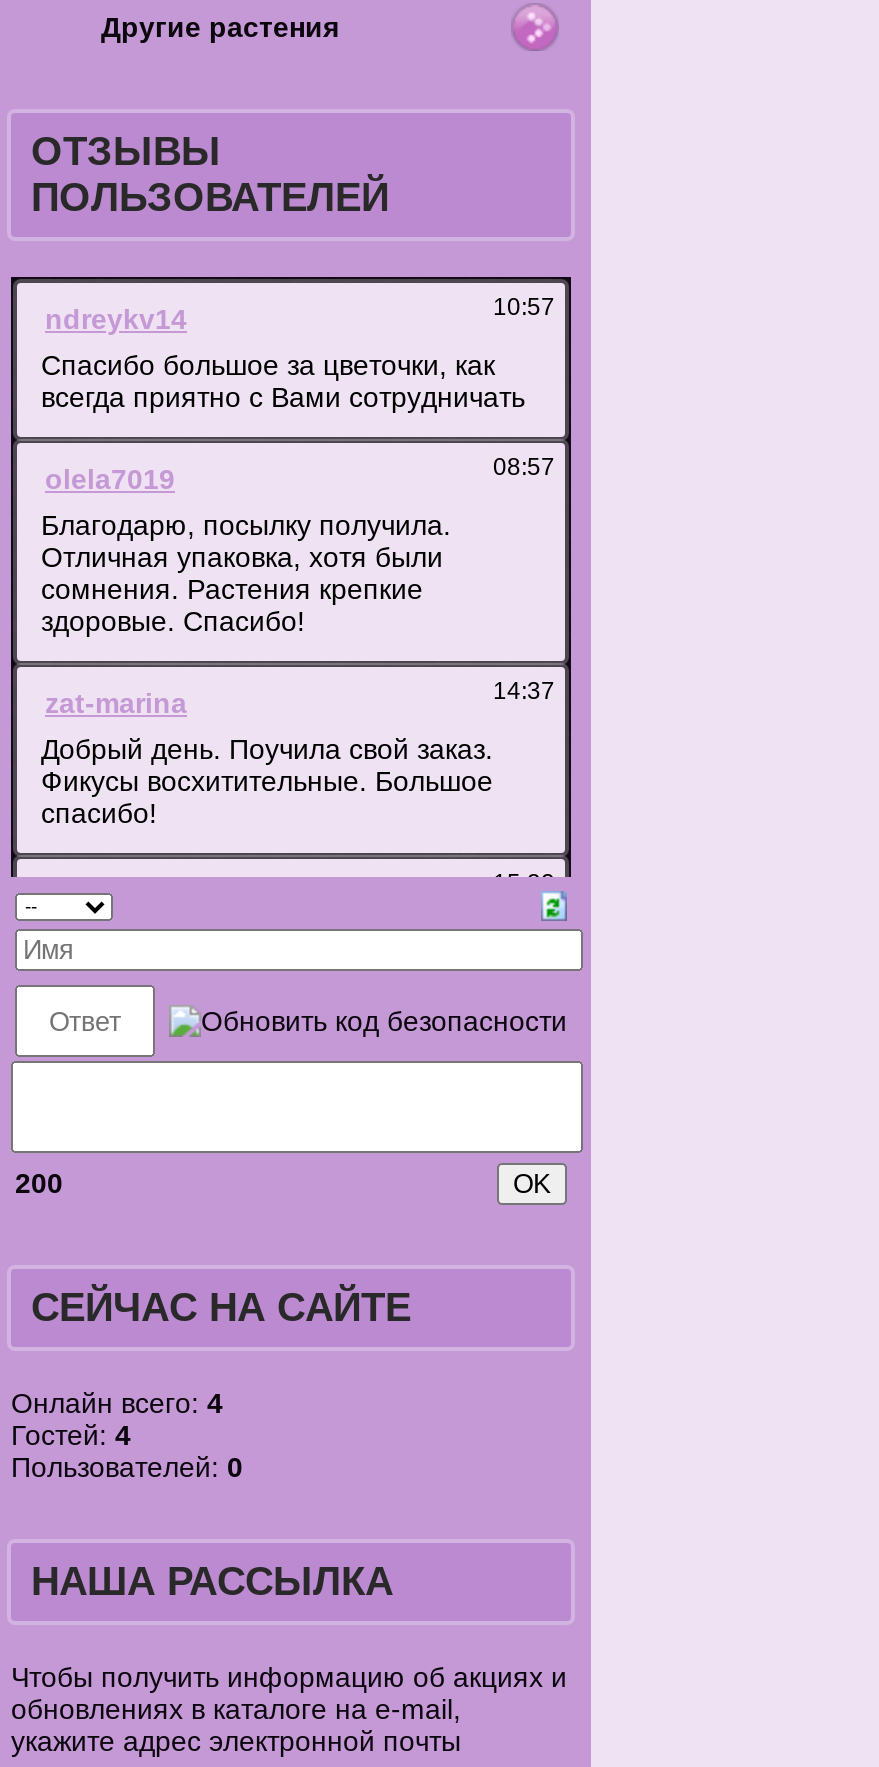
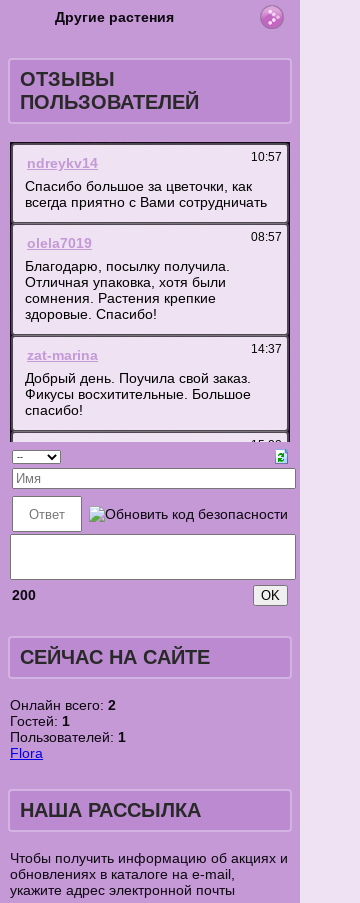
[11,1387,243,1483] Онлайн всего: 4 | Гостей: 4 | Пользователей: 0 -> [10,697,126,761] Онлайн всего: 2 | Гостей: 1 | Пользователей: 1 | Flora

